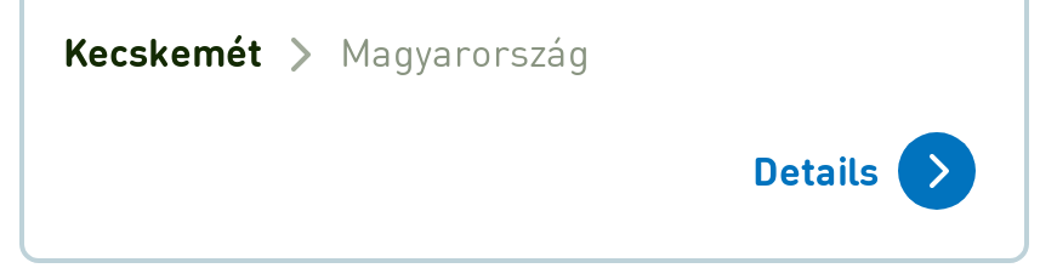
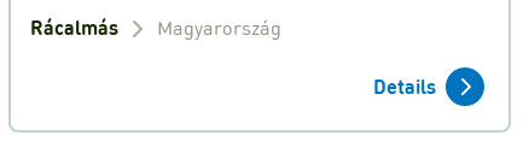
[63,25,262,76] Kecskemét -> [30,14,118,40] Rácalmás

